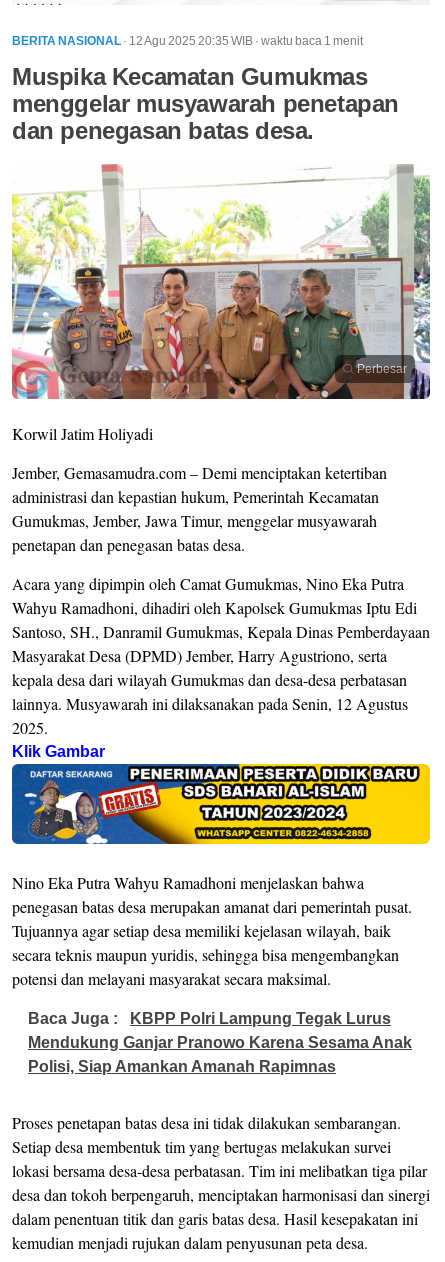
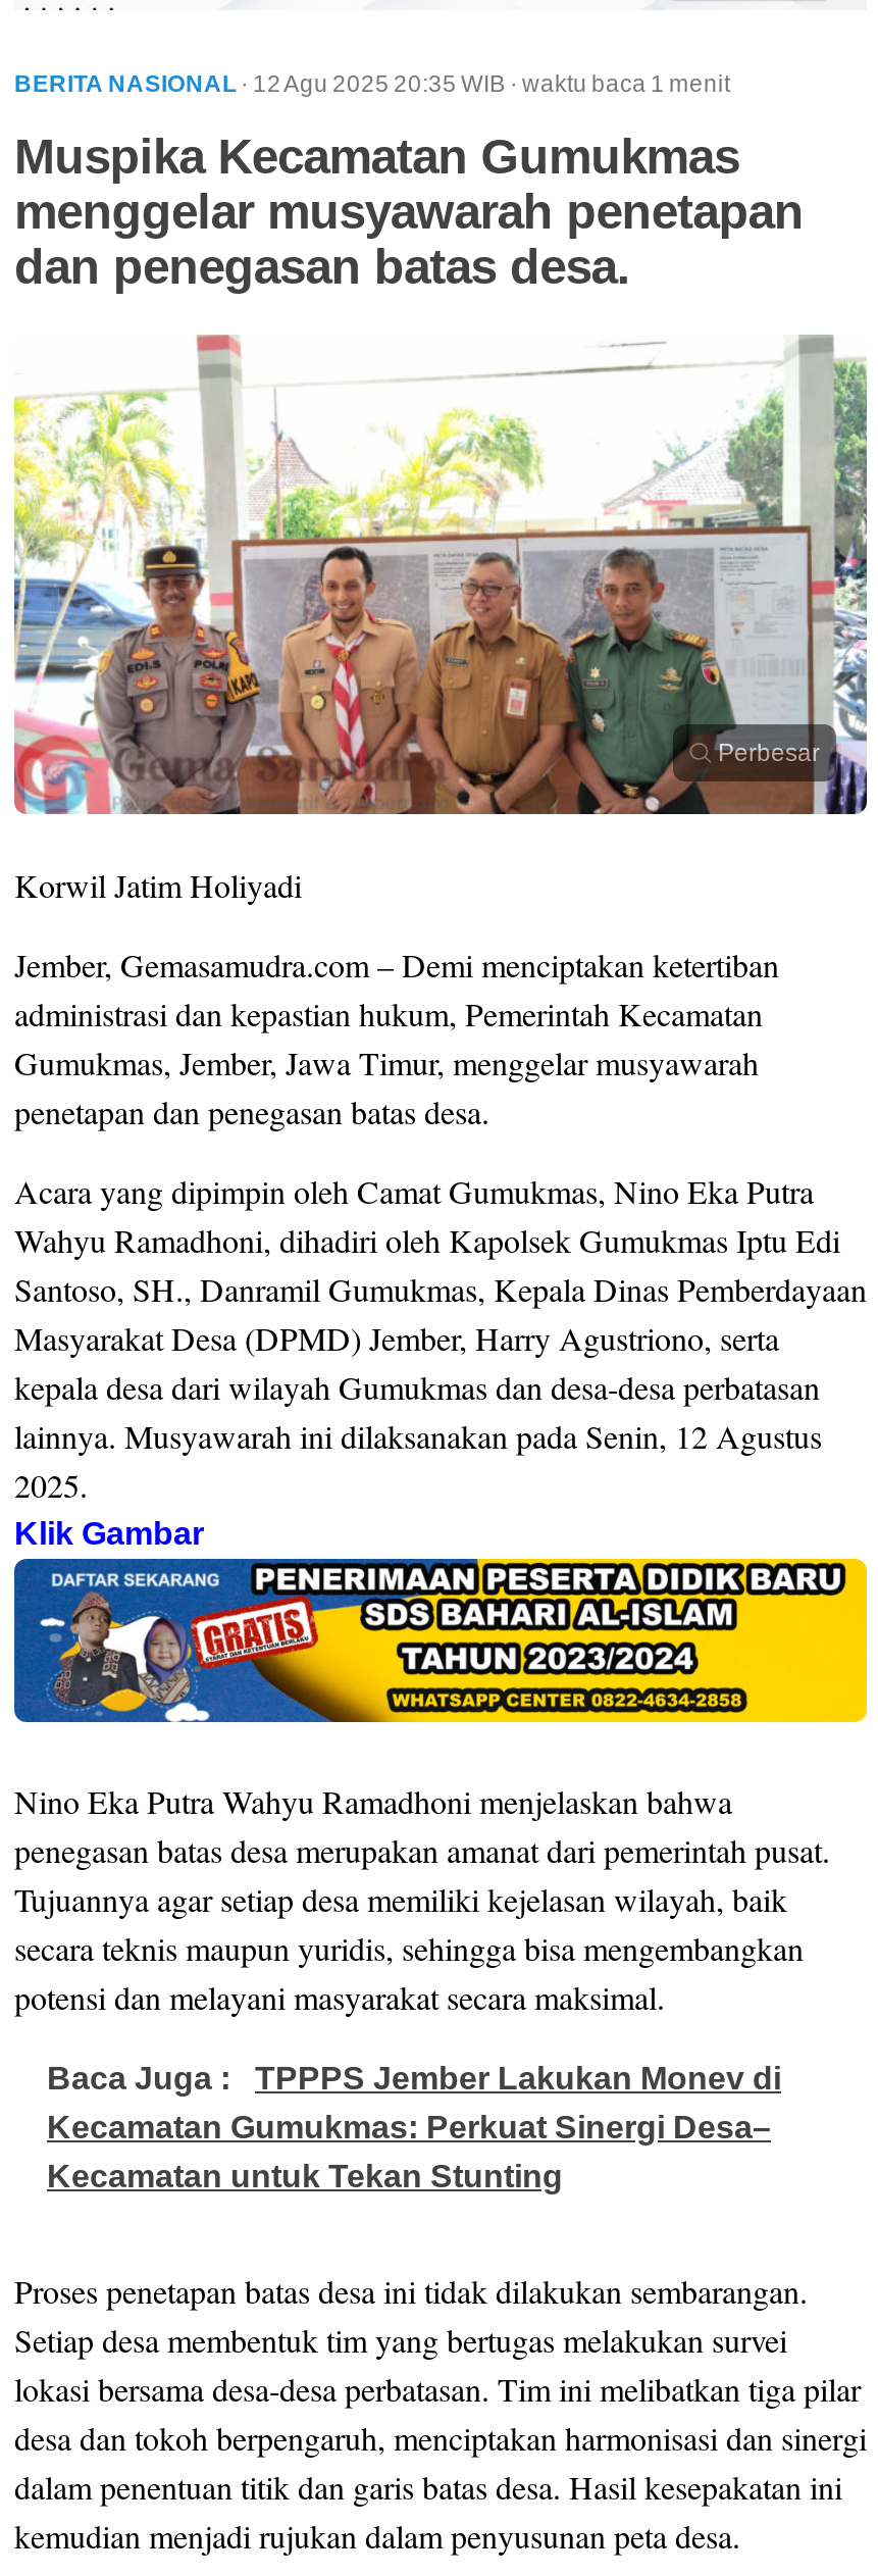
[28,1010,412,1075] Baca Juga : KBPP Polri Lampung Tegak Lurus | Mendukung Ganjar Pranowo Karena Sesama Anak | Polisi, Siap Amankan Amanah Rapimnas -> [47,2061,781,2193] Baca Juga : TPPPS Jember Lakukan Monev di | Kecamatan Gumukmas: Perkuat Sinergi Desa– | Kecamatan untuk Tekan Stunting

